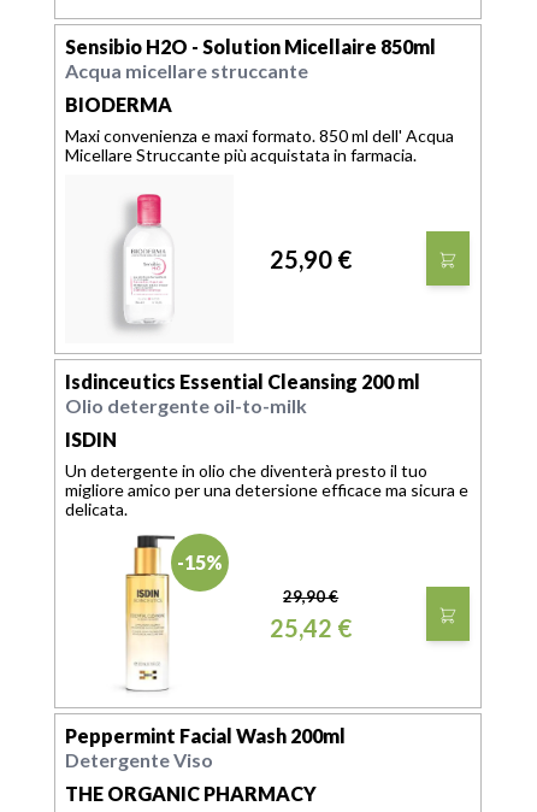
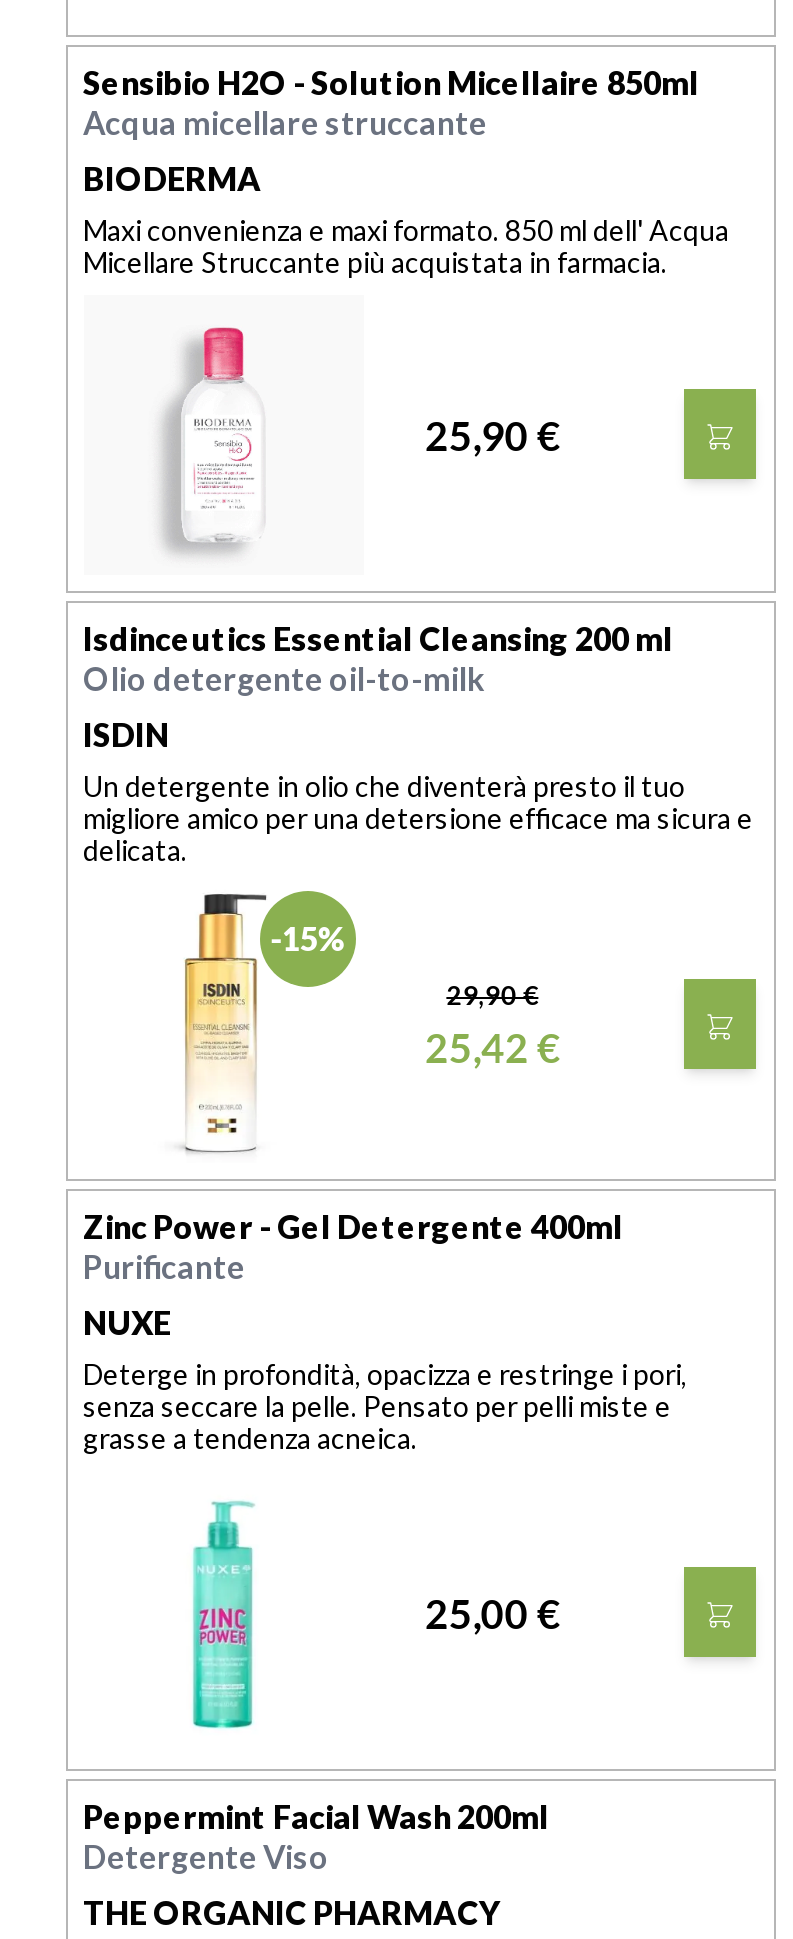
none -> [83,1208,687,1456] Zinc Power - Gel Detergente 400ml | Purificante | NUXE | Deterge in profondità, opacizza e restringe i pori, | senza seccare la pelle. Pensato per pelli miste e | grasse a tendenza acneica.
none -> [190,1499,256,1731] [image]
none -> [424,1588,560,1636] 25,00 €

